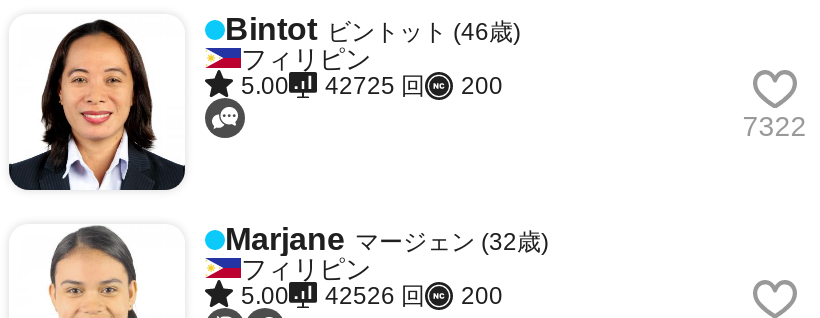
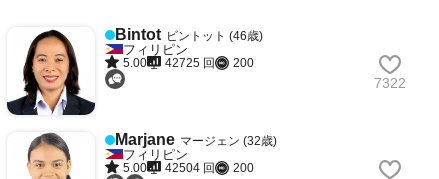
[241,283,503,311] 5.00 42526 回 200 -> [123,161,254,175] 5.00 42504 回 200

